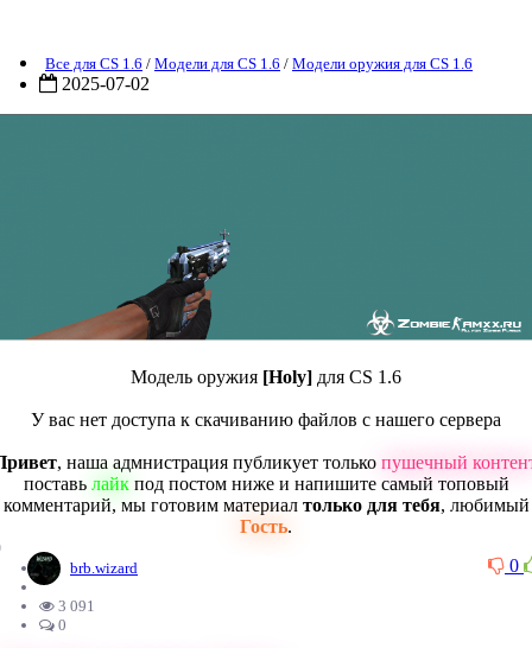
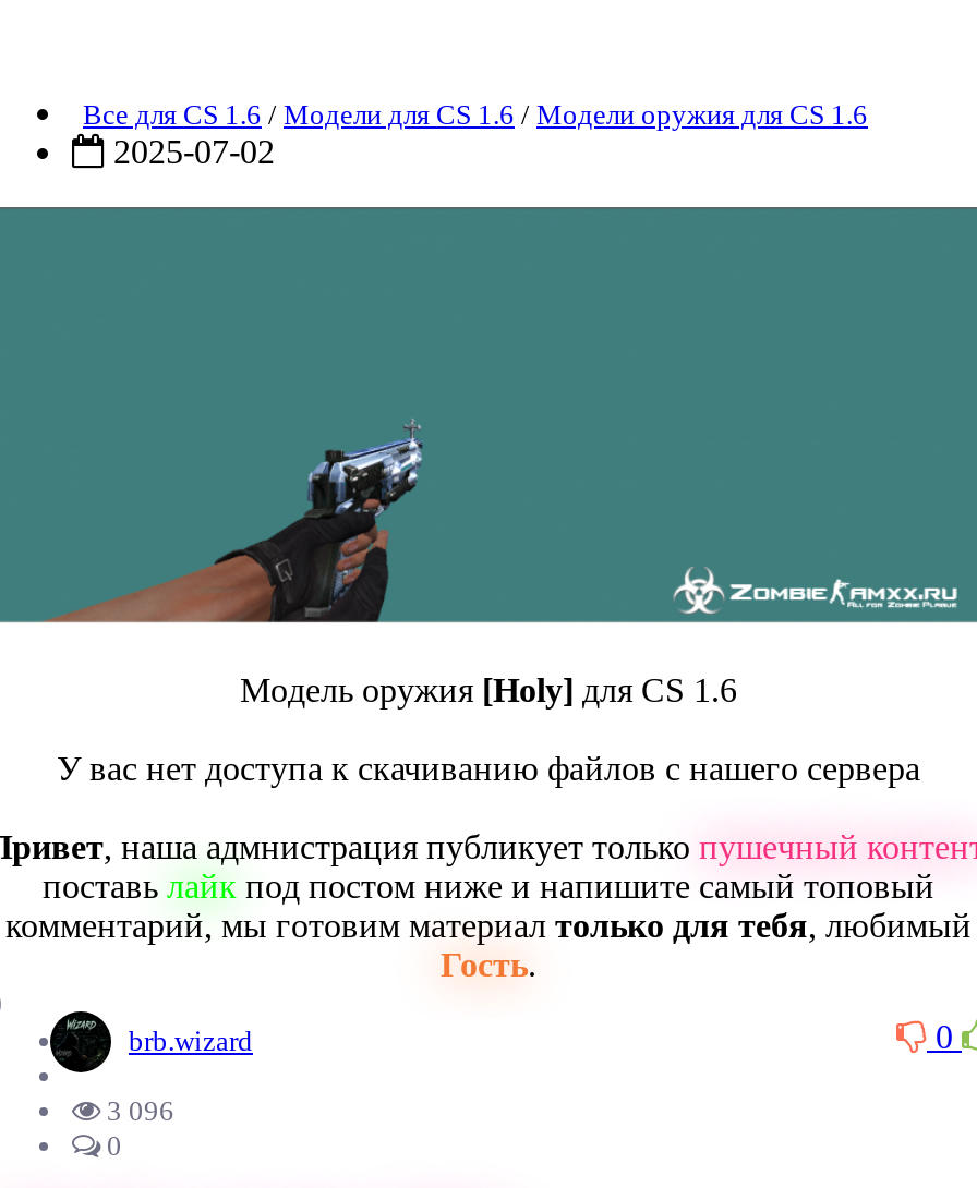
[55,597,95,614] 3 091 -> [100,1094,174,1126] 3 096

